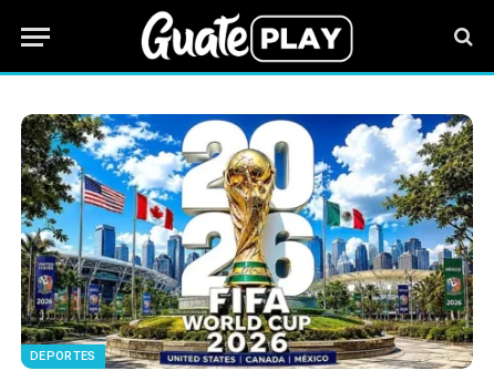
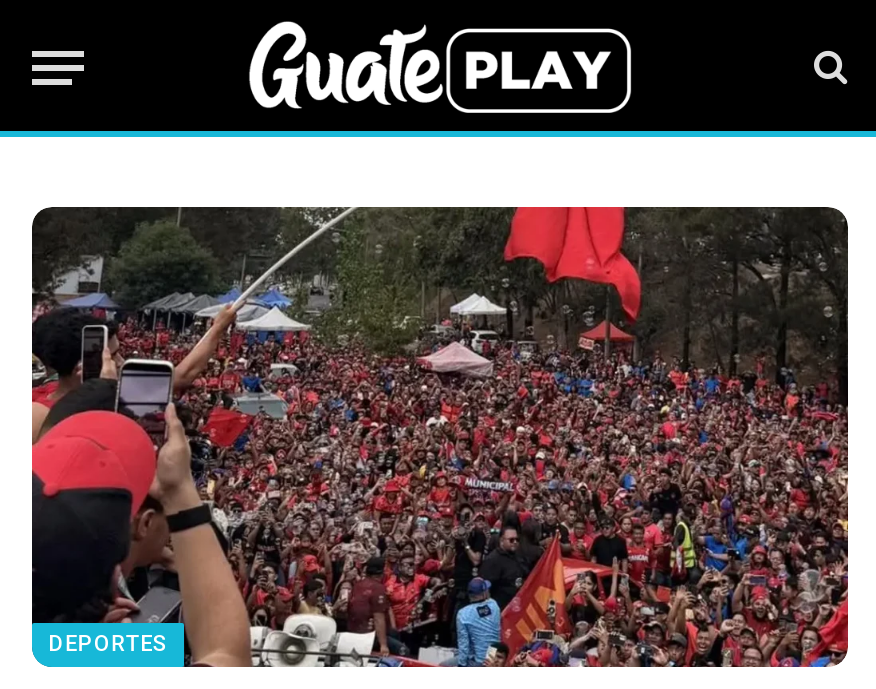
[20,113,474,369] [image] -> [30,205,850,669] [image]

